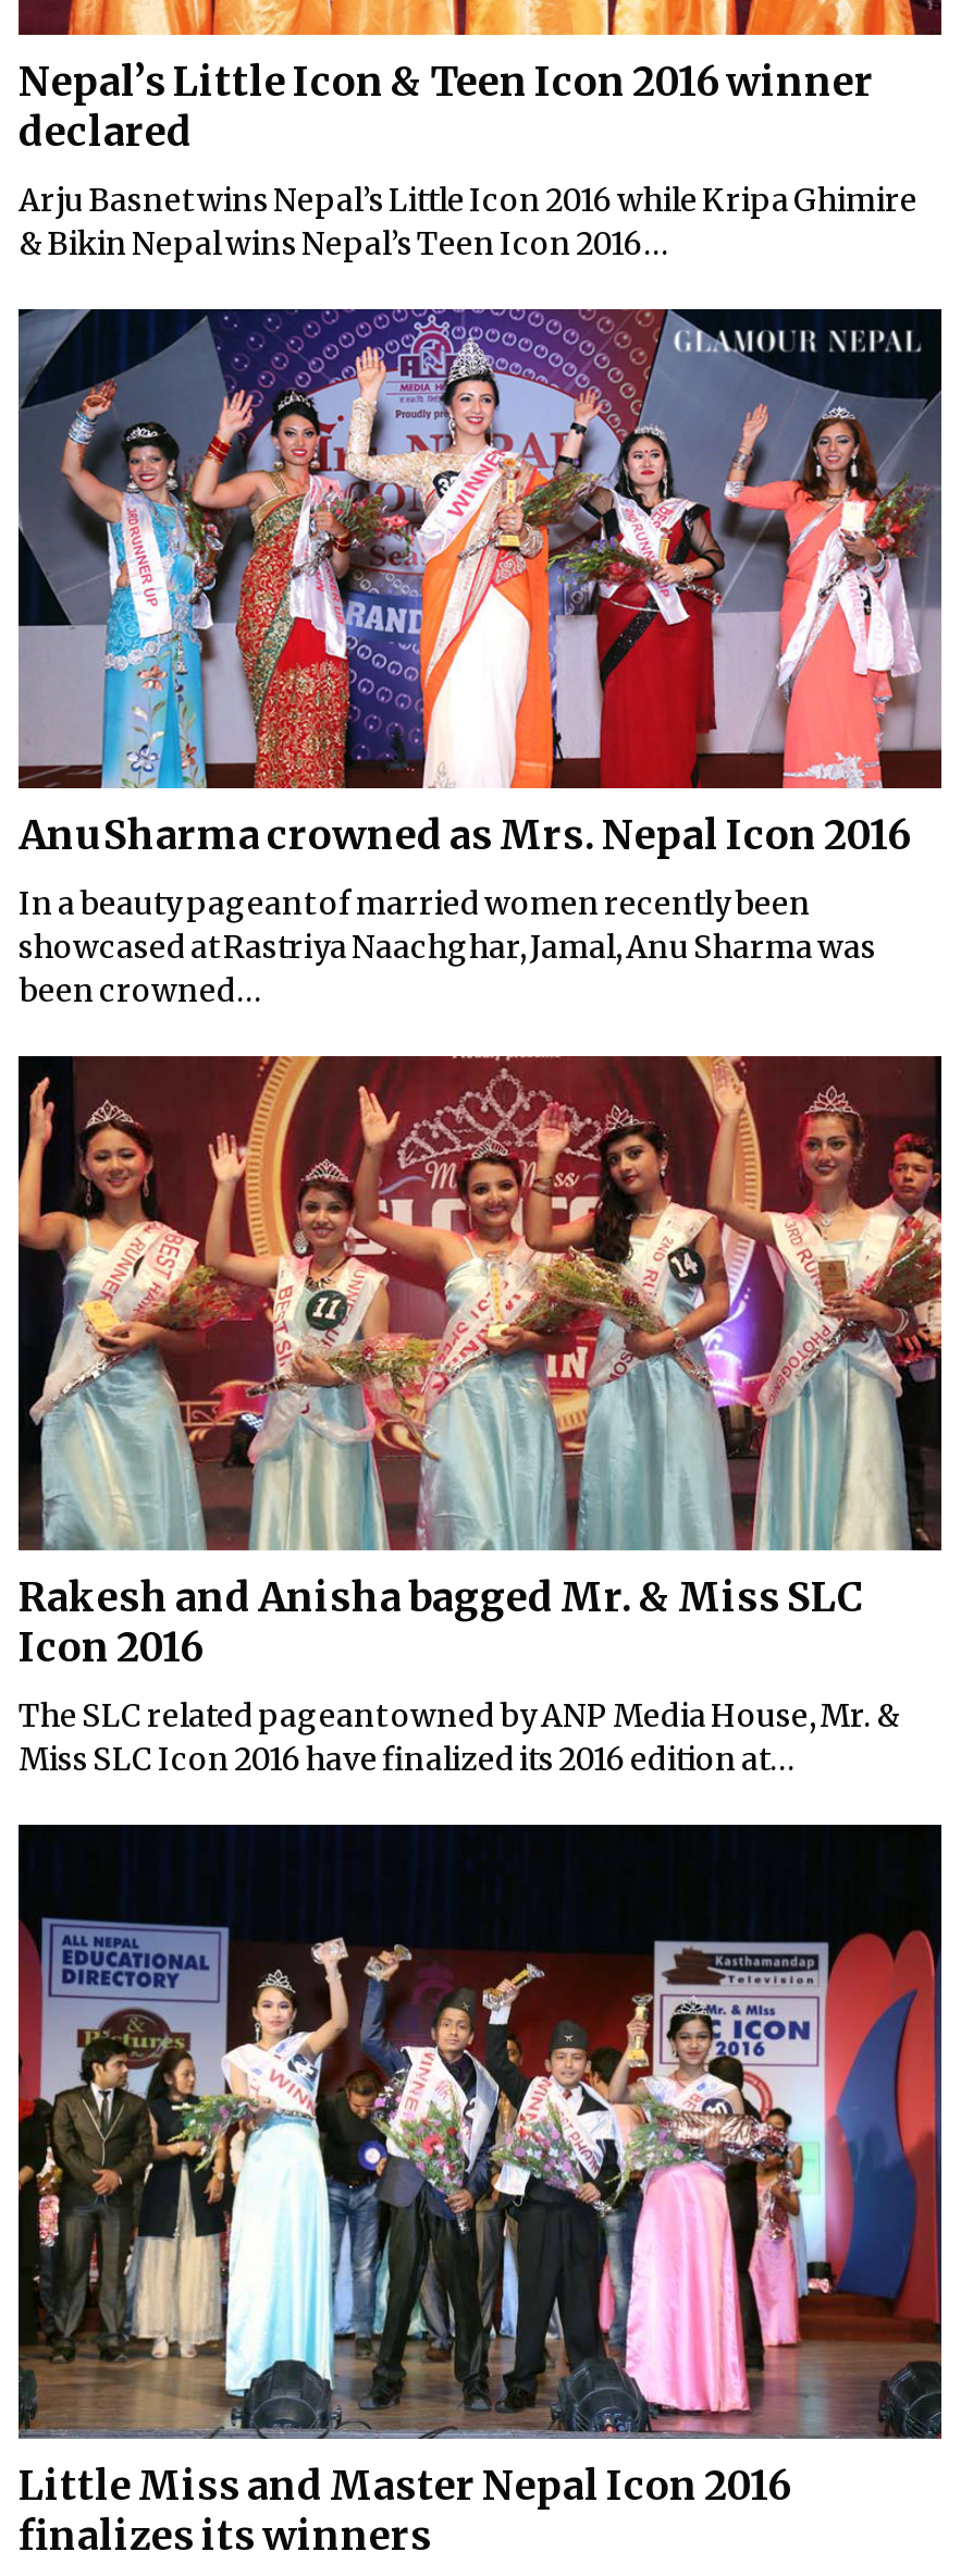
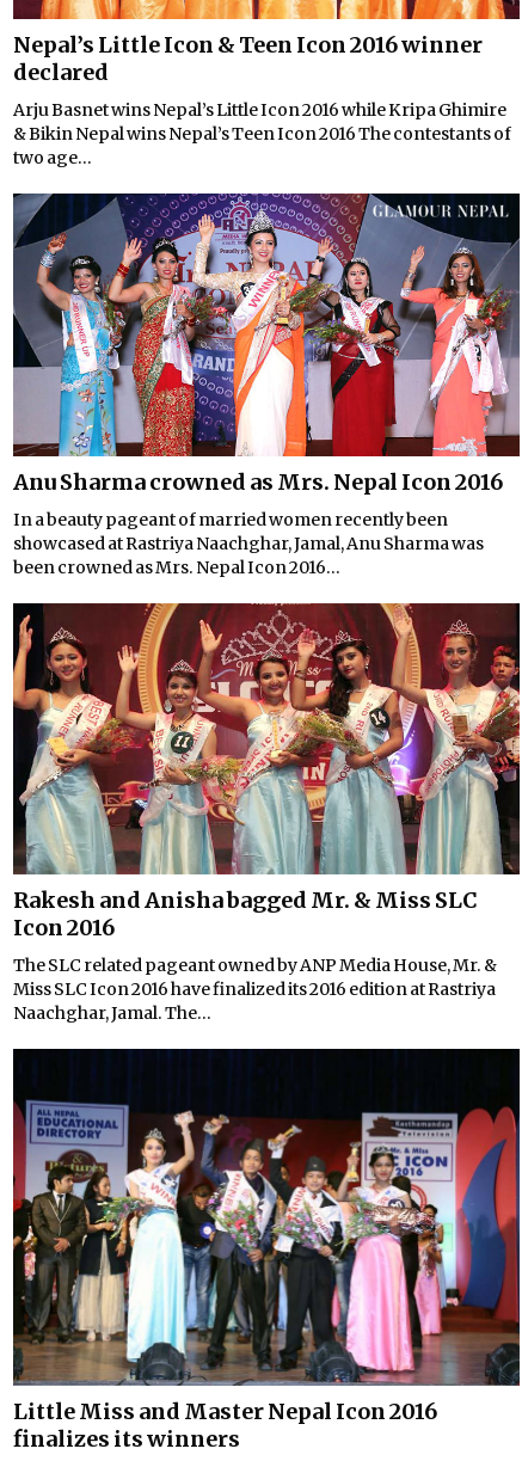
[19,224,669,263] & Bikin Nepal wins Nepal’s Teen Icon 2016... -> [13,123,511,168] & Bikin Nepal wins Nepal’s Teen Icon 2016 The contestants of | two age...
[19,972,262,1011] been crowned... -> [13,557,340,579] been crowned as Mrs. Nepal Icon 2016...
[19,1739,796,1778] Miss SLC Icon 2016 have finalized its 2016 edition at... -> [13,978,496,1023] Miss SLC Icon 2016 have finalized its 2016 edition at Rastriya | Naachghar, Jamal. The...

